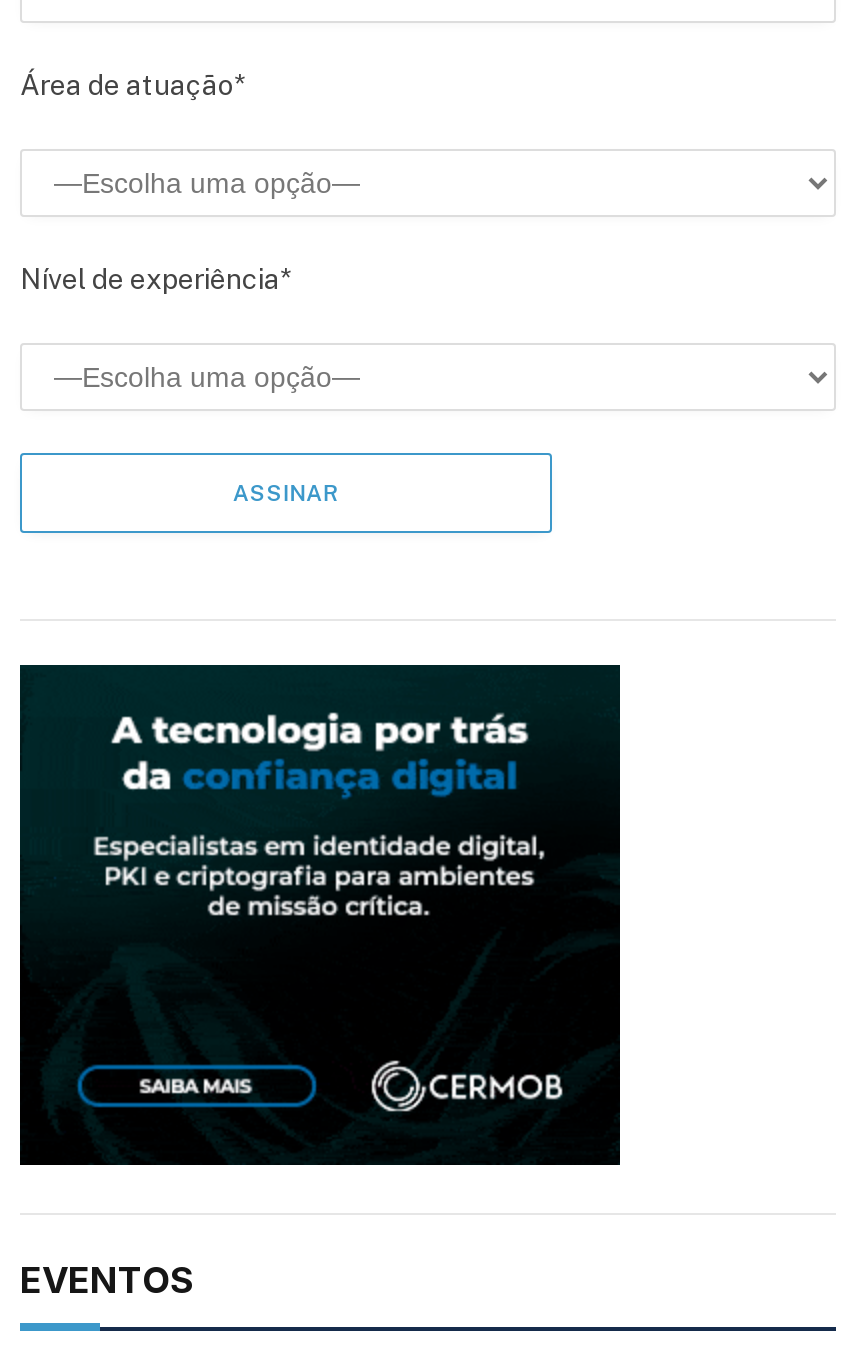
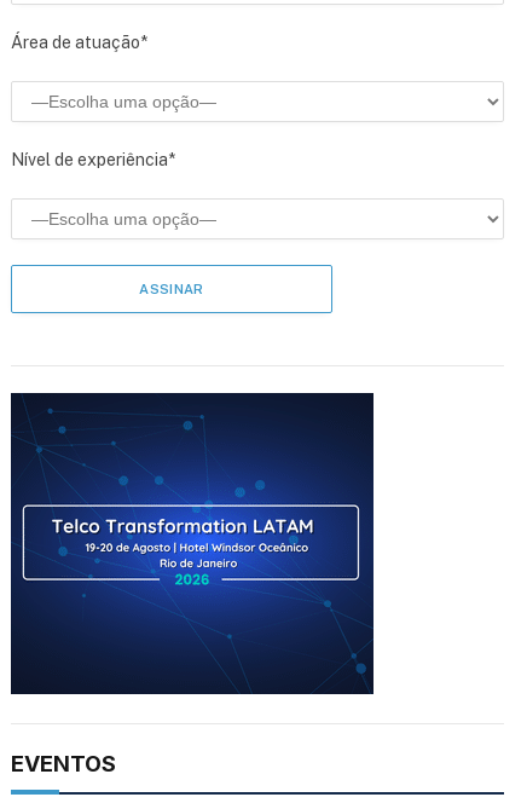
[20,696,620,1166] [image] -> [11,408,373,694] [image]

